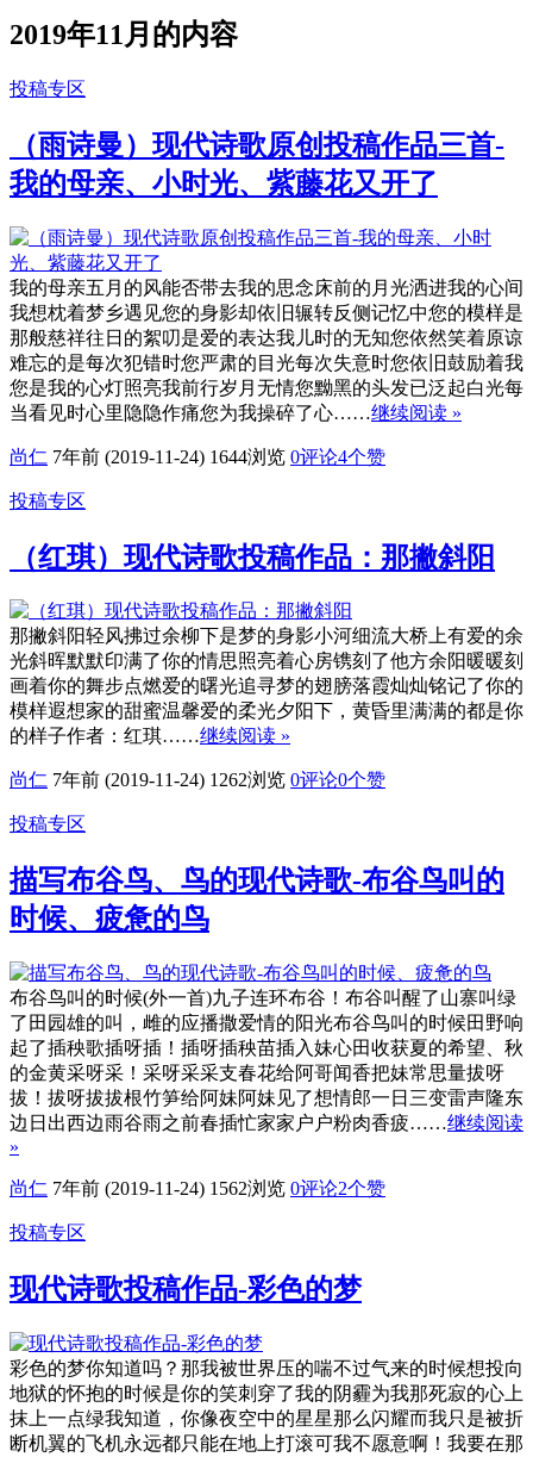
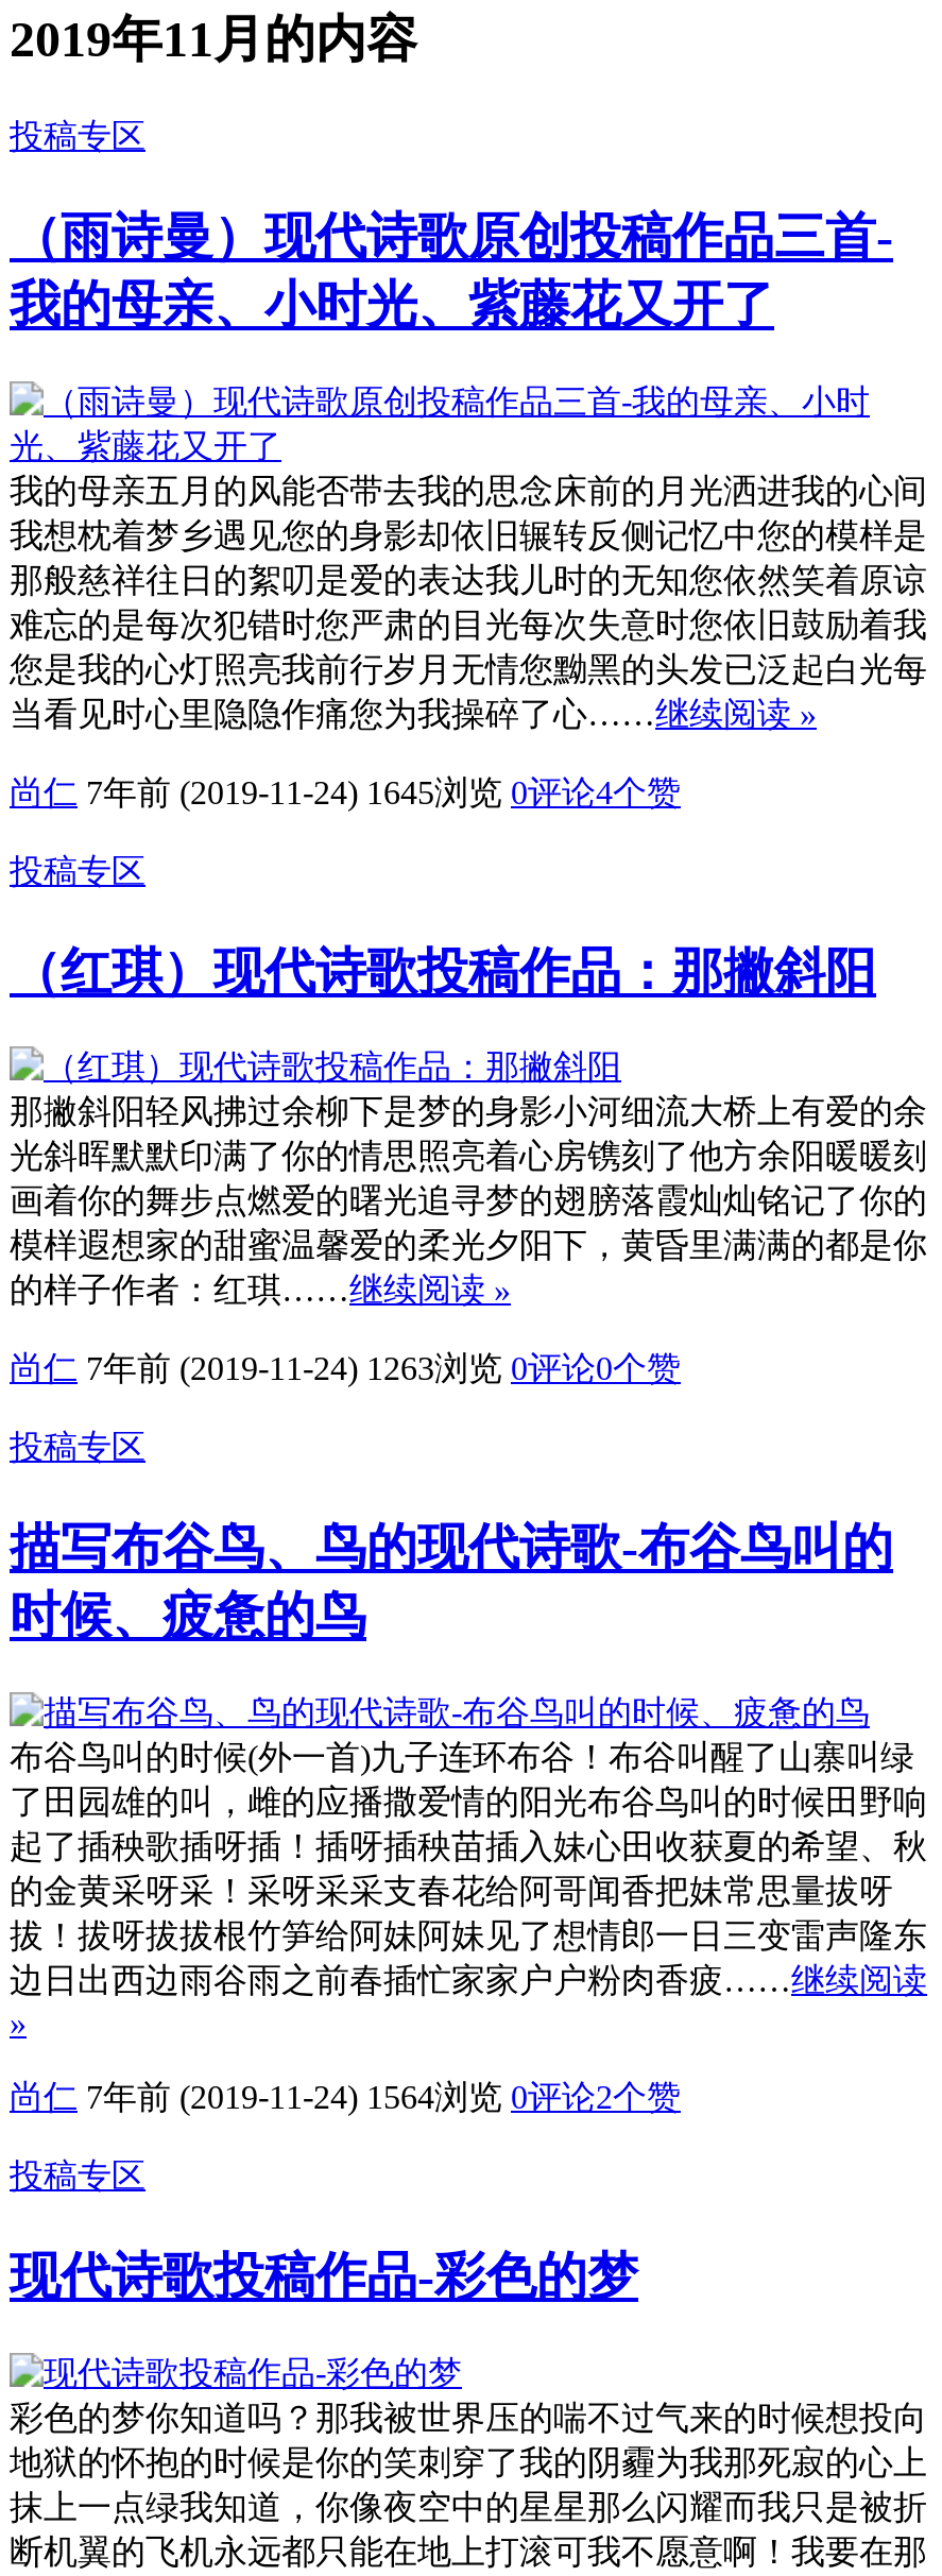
[10,446,385,467] 尚仁 7年前 (2019-11-24) 1644浏览 0评论4个赞 -> [10,774,681,810] 尚仁 7年前 (2019-11-24) 1645浏览 0评论4个赞
[10,770,385,790] 尚仁 7年前 (2019-11-24) 1262浏览 0评论0个赞 -> [10,1351,681,1387] 尚仁 7年前 (2019-11-24) 1263浏览 0评论0个赞
[10,1178,385,1199] 尚仁 7年前 (2019-11-24) 1562浏览 0评论2个赞 -> [10,2079,681,2115] 尚仁 7年前 (2019-11-24) 1564浏览 0评论2个赞

